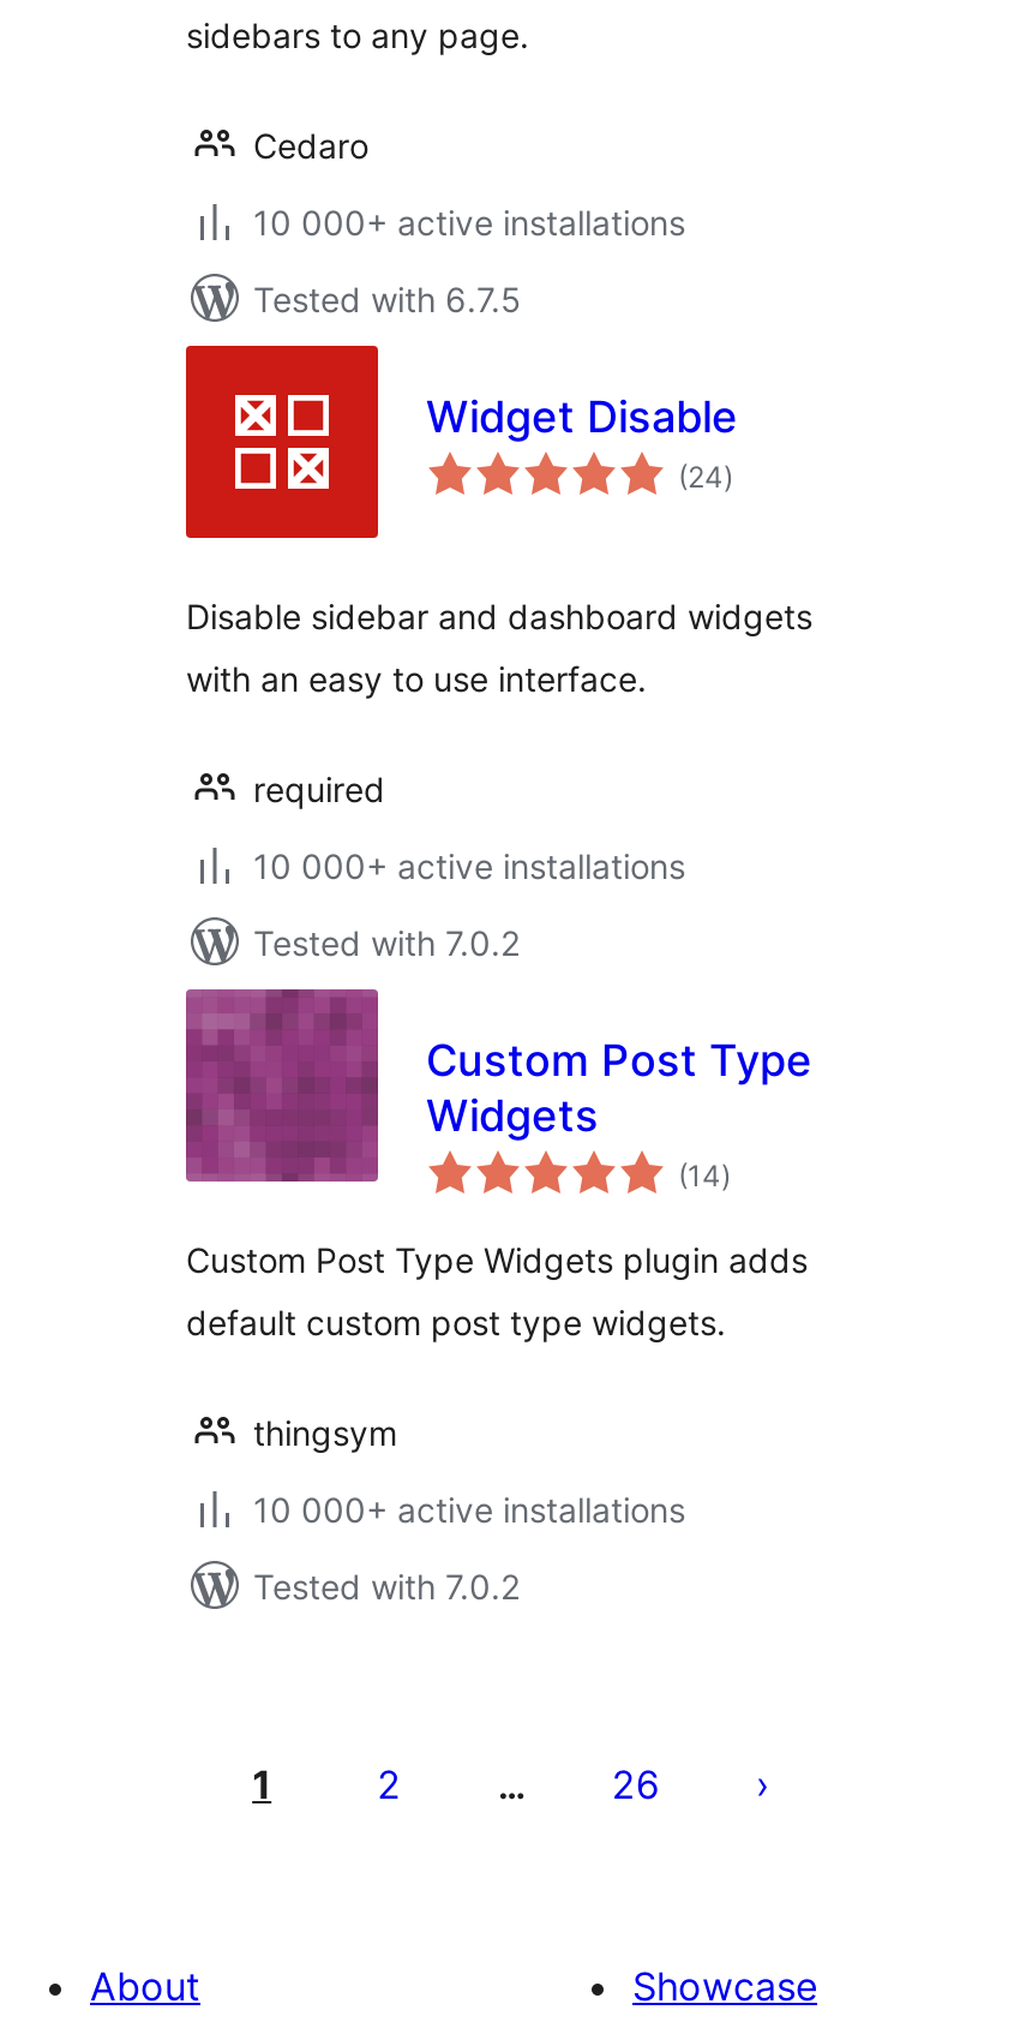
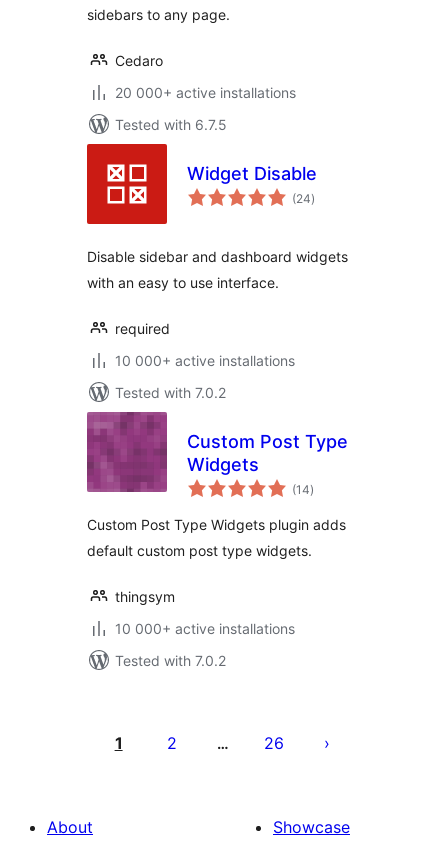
[253,202,685,243] 10 000+ active installations -> [115,84,296,101] 20 000+ active installations

